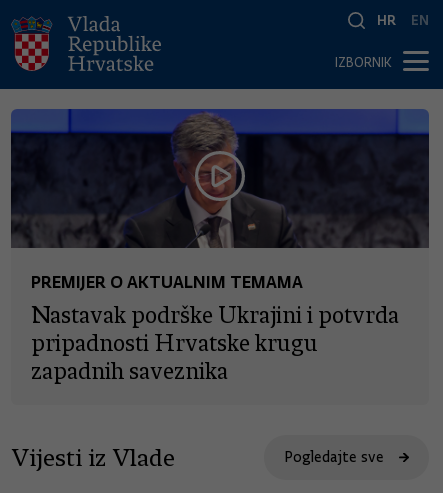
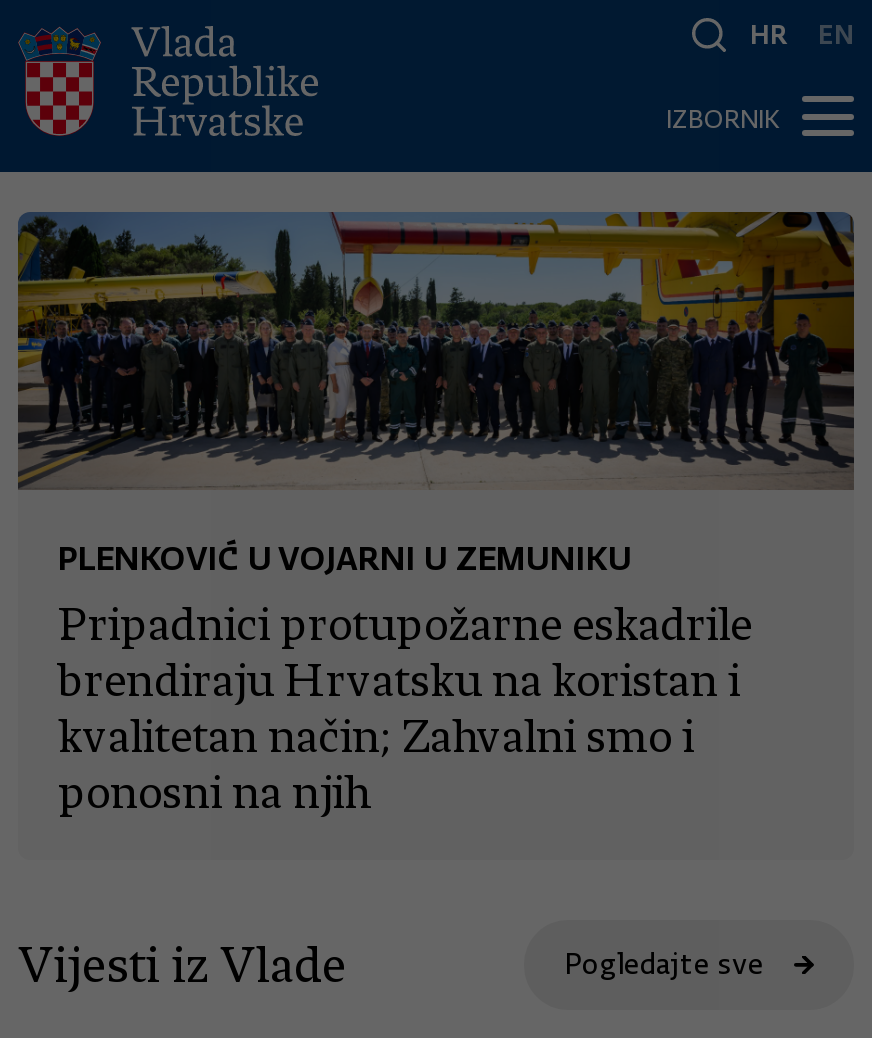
[10,108,430,385] [image] | PREMIJER O AKTUALNIM TEMAMA | Nastavak podrške Ukrajini i potvrda | pripadnosti Hrvatske krugu | zapadnih saveznika -> [16,210,856,821] [image] | PLENKOVIĆ U VOJARNI U ZEMUNIKU | Pripadnici protupožarne eskadrile | brendiraju Hrvatsku na koristan i | kvalitetan način; Zahvalni smo i | ponosni na njih

